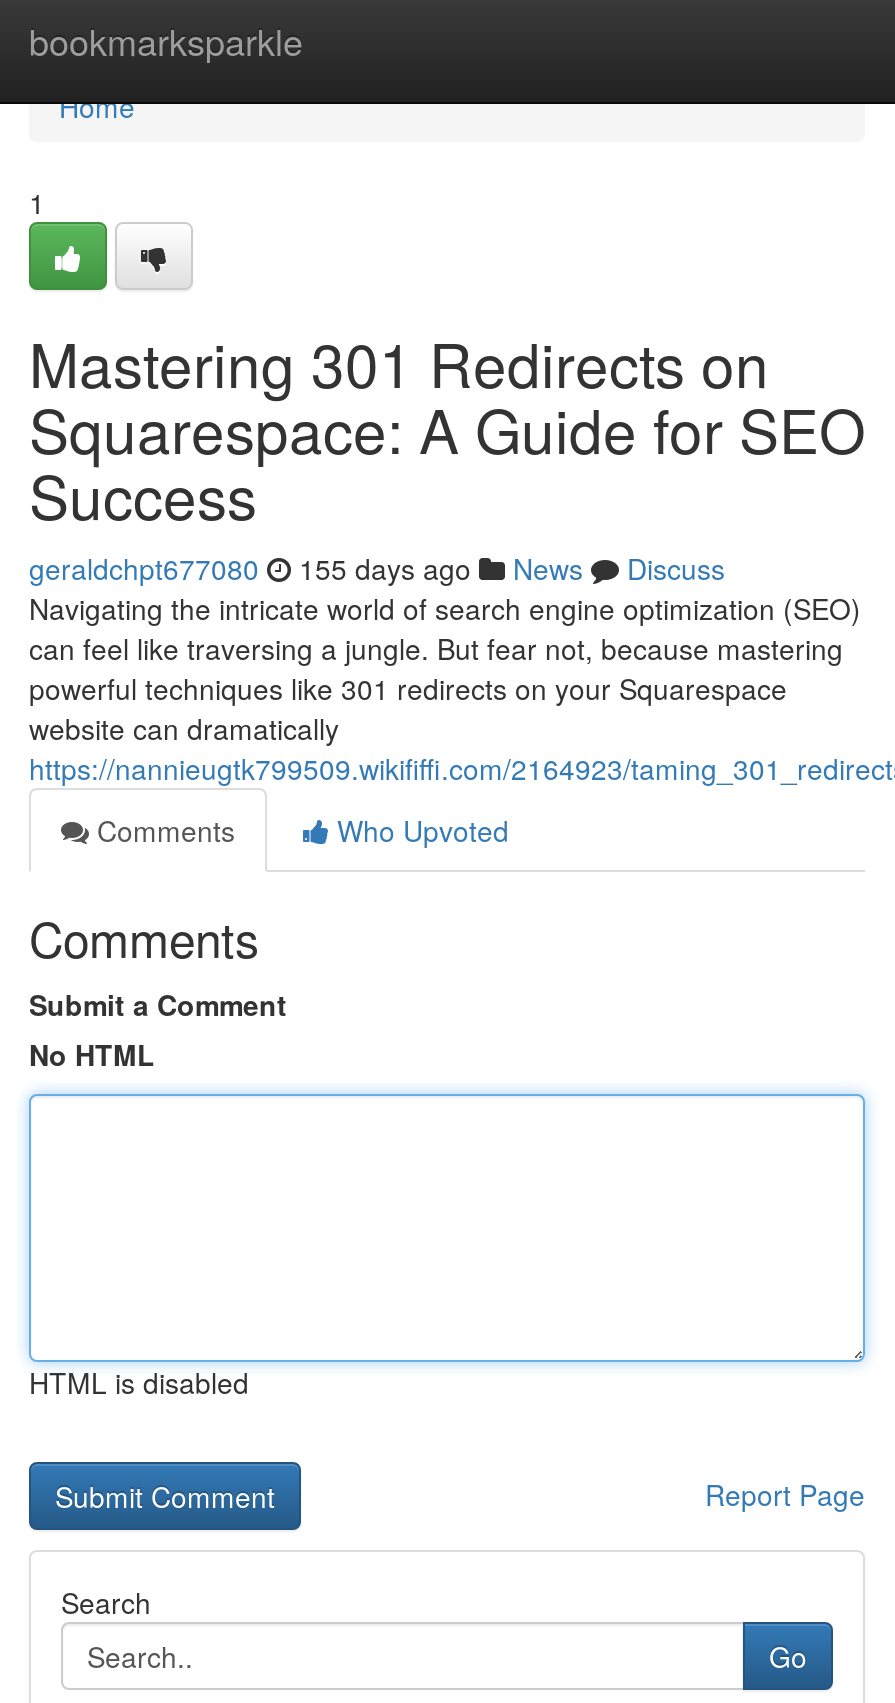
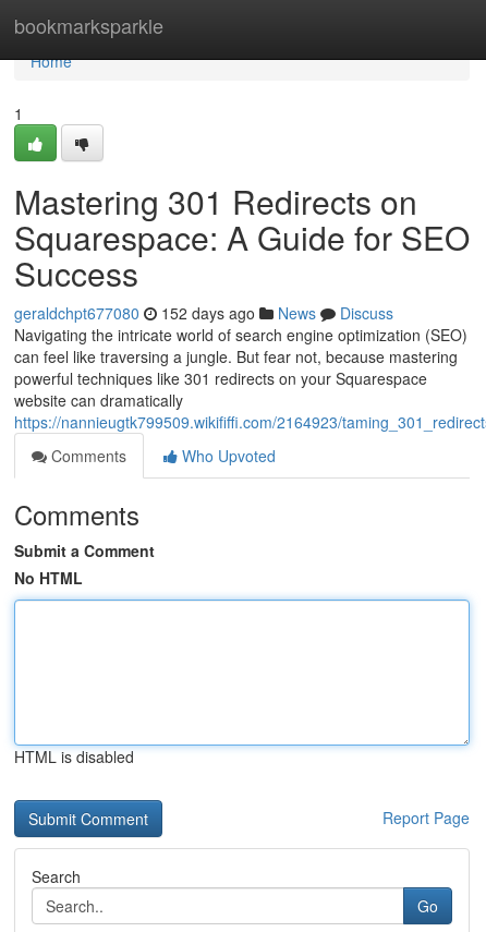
[29,548,725,588] geraldchpt677080 155 days ago News Discuss -> [14,302,393,324] geraldchpt677080 152 days ago News Discuss

